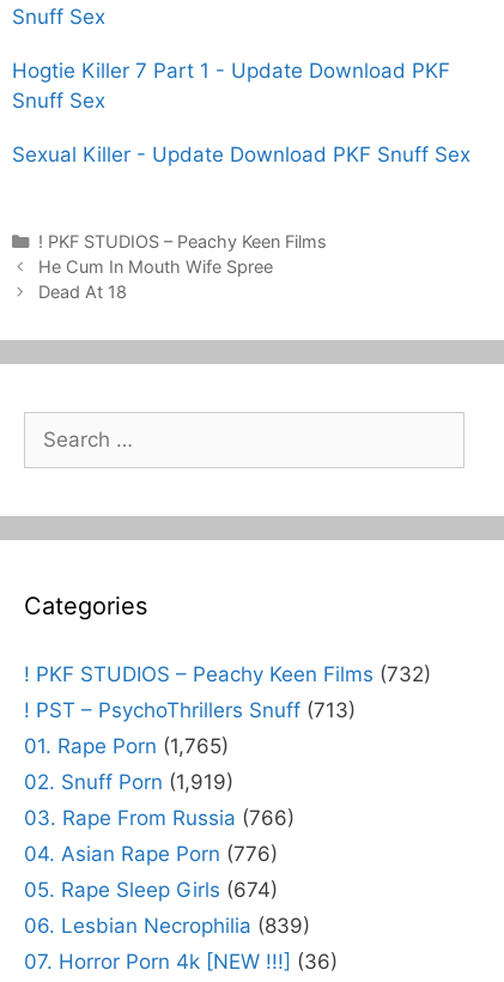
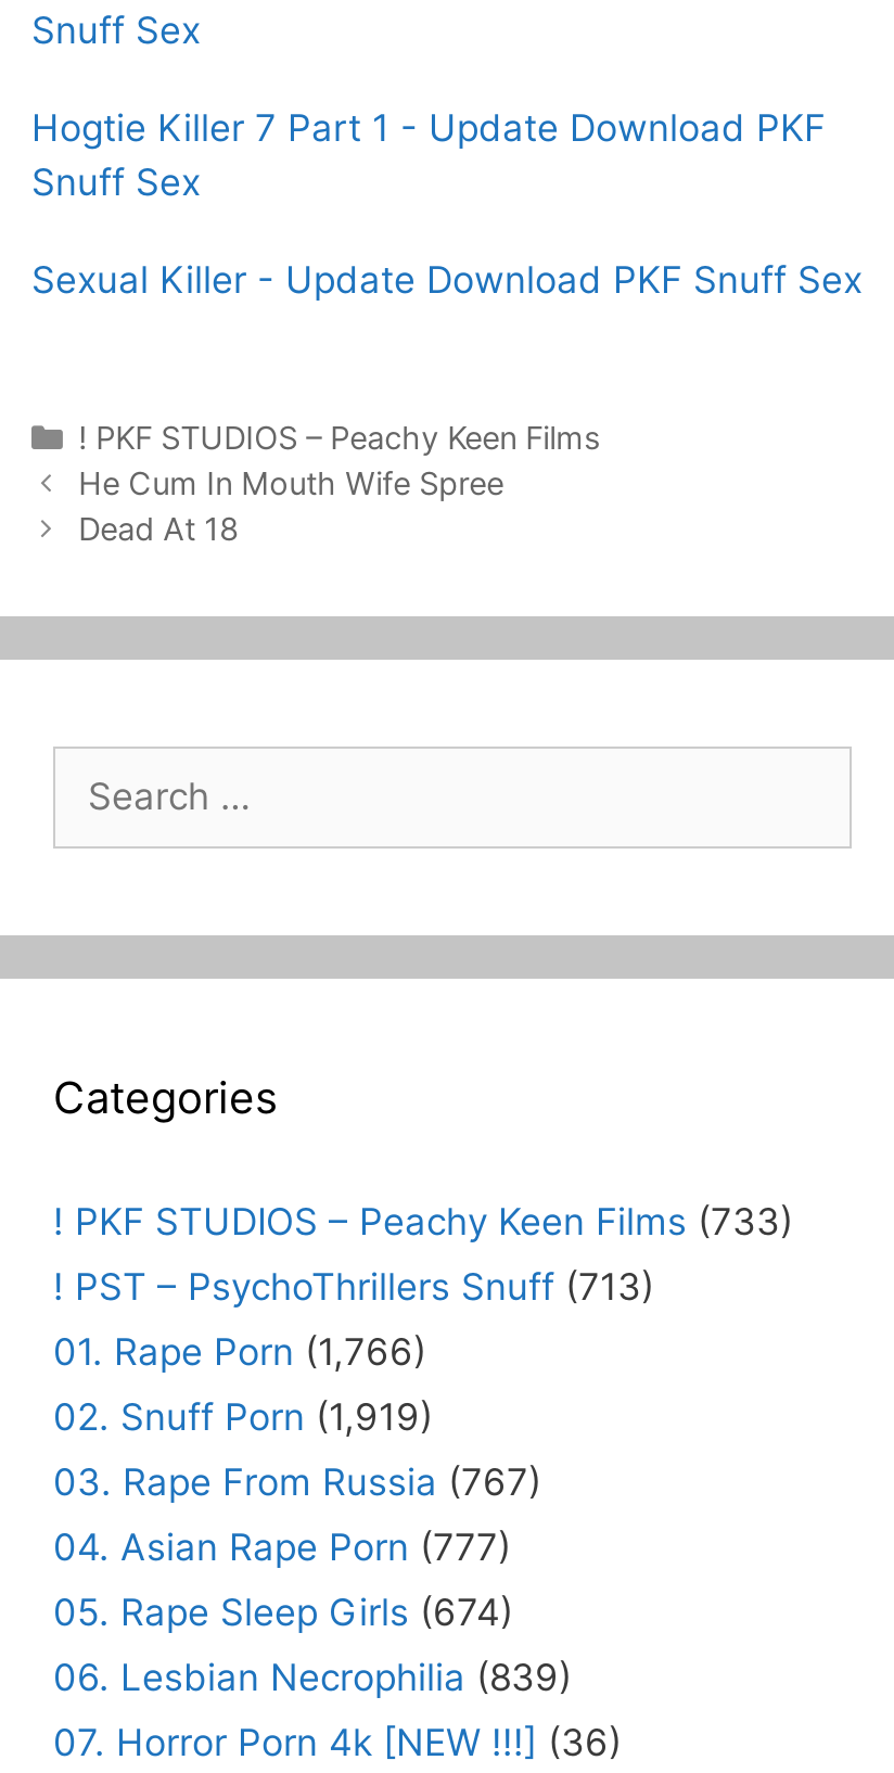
[24,662,431,686] ! PKF STUDIOS – Peachy Keen Films (732) -> [53,1200,793,1243] ! PKF STUDIOS – Peachy Keen Films (733)
[24,734,229,758] 01. Rape Porn (1,765) -> [53,1330,426,1373] 01. Rape Porn (1,766)
[24,806,294,830] 03. Rape From Russia (766) -> [53,1460,541,1504] 03. Rape From Russia (767)
[24,842,278,866] 04. Asian Rape Porn (776) -> [53,1525,511,1569] 04. Asian Rape Porn (777)

